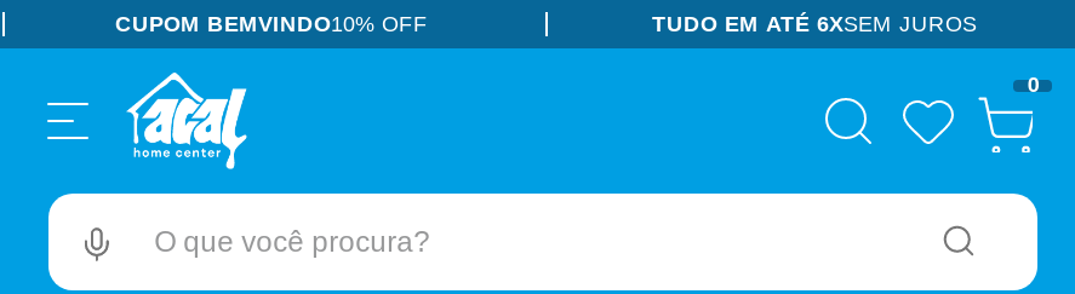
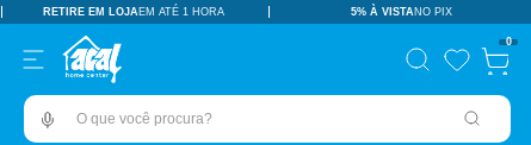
[115,12,977,36] CUPOM BEMVINDO10% OFF | TUDO EM ATÉ 6XSEM JUROS -> [43,6,452,18] RETIRE EM LOJAEM ATÉ 1 HORA | 5% À VISTANO PIX

